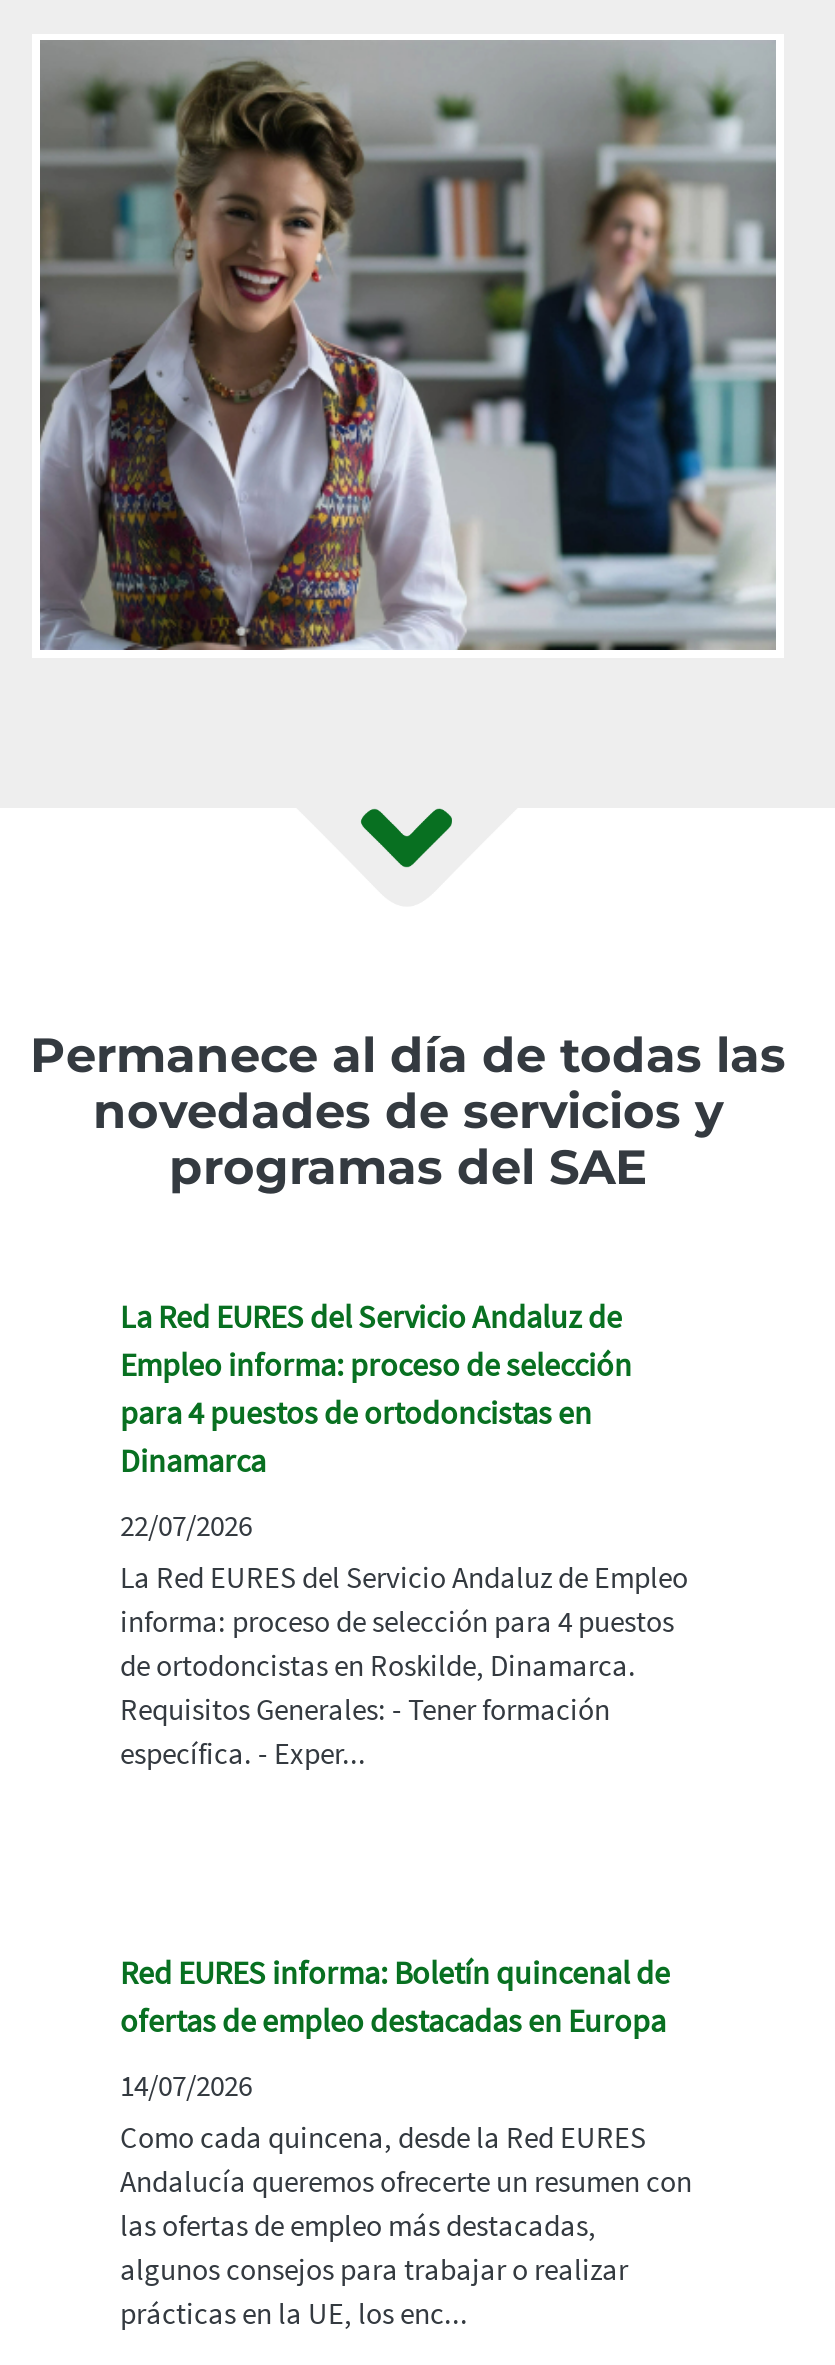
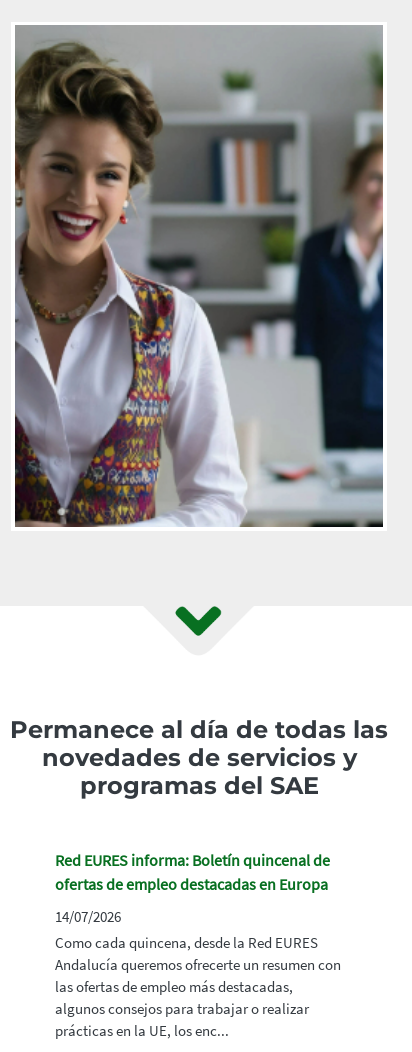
[42,58,776,652] [image] -> [14,35,384,528] [image]
moved [30,1026,786,1196] -> [10,715,388,800]: Permanece al día de todas las | novedades de servicios y | programas del SAE
[120,1296,688,1772] La Red EURES del Servicio Andaluz de | Empleo informa: proceso de selección | para 4 puestos de ortodoncistas en | Dinamarca | 22/07/2026 | La Red EURES del Servicio Andaluz de Empleo | informa: proceso de selección para 4 puestos | de ortodoncistas en Roskilde, Dinamarca. | Requisitos Generales: - Tener formación | específica. - Exper... -> none

